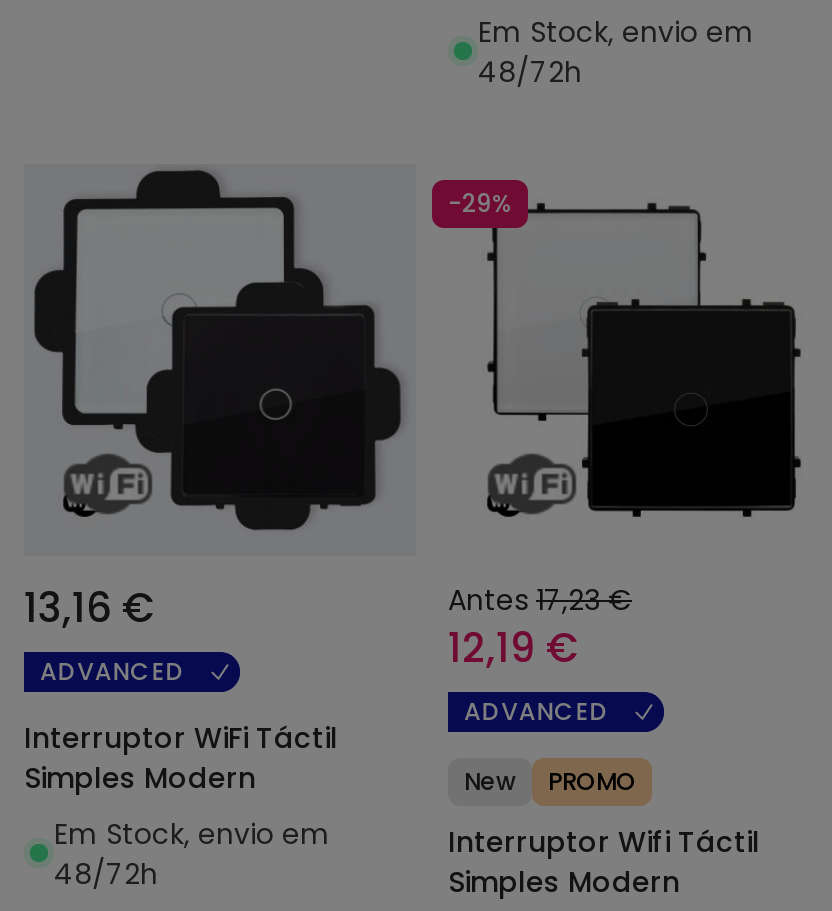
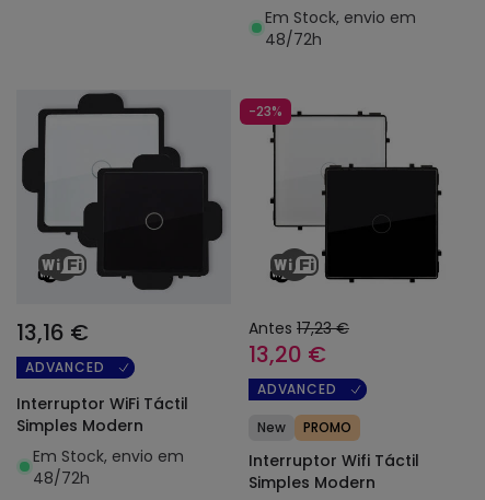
[448,186,512,220] -29% -> [249,102,282,120] -23%
[448,620,580,676] 12,19 € -> [249,339,326,370] 13,20 €

